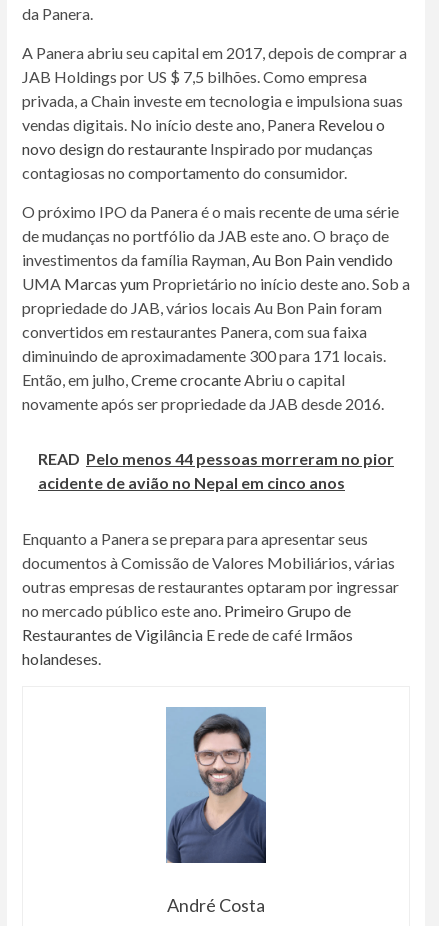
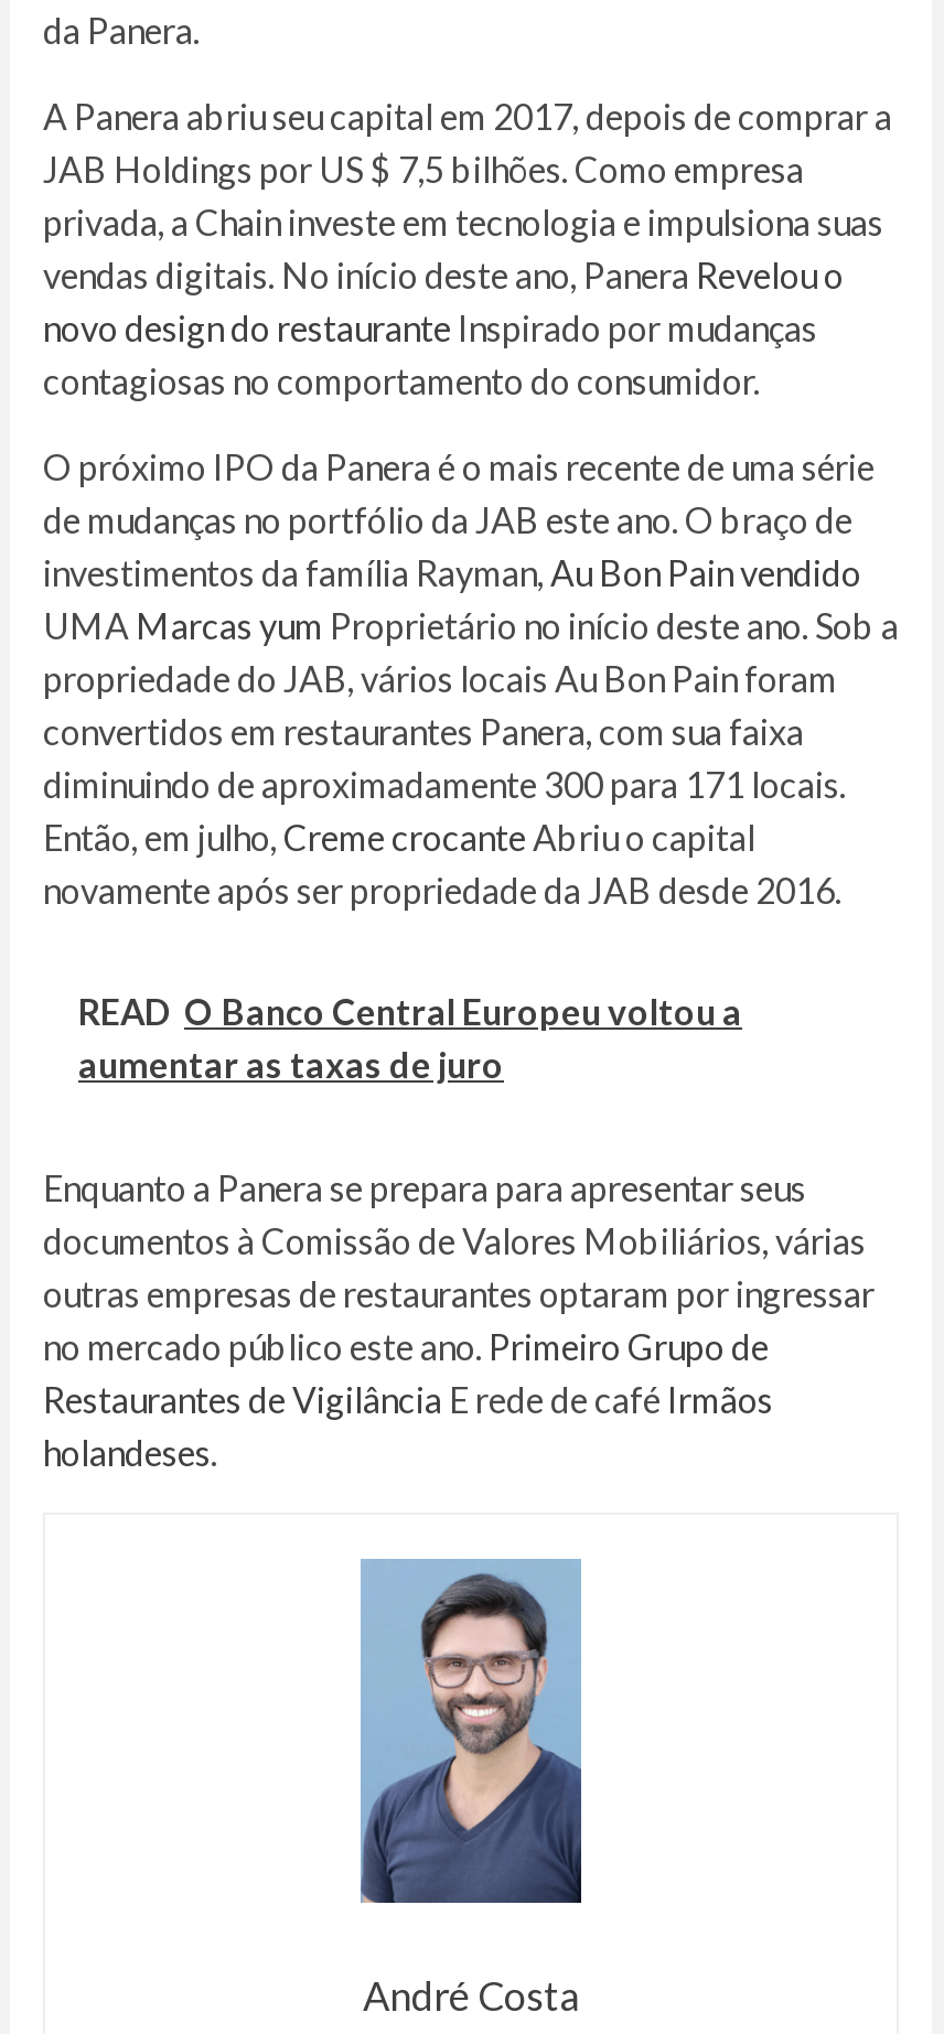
[38,449,394,492] READ Pelo menos 44 pessoas morreram no pior | acidente de avião no Nepal em cinco anos -> [78,990,742,1085] READ O Banco Central Europeu voltou a | aumentar as taxas de juro

